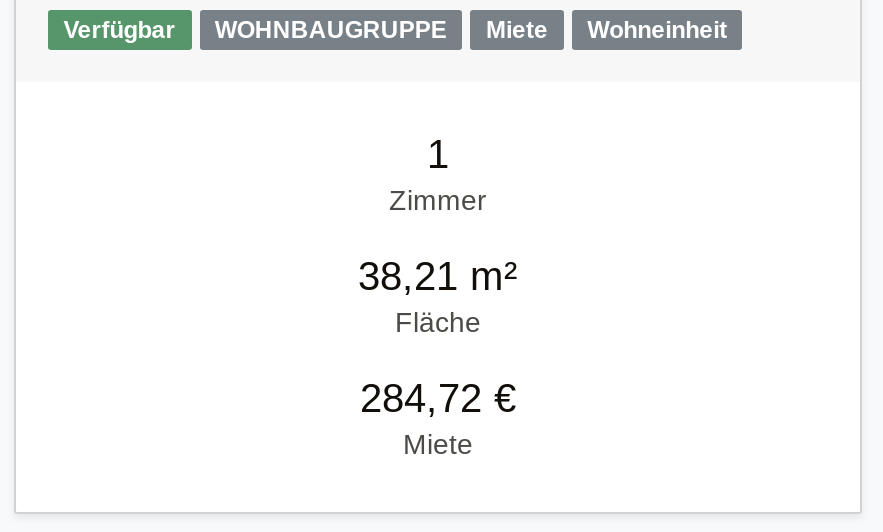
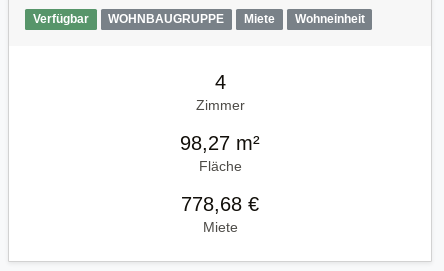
[427,131,449,175] 1 -> [214,71,225,93] 4
[358,253,518,297] 38,21 m² -> [180,132,260,154] 98,27 m²
[360,375,516,419] 284,72 € -> [181,193,259,215] 778,68 €

